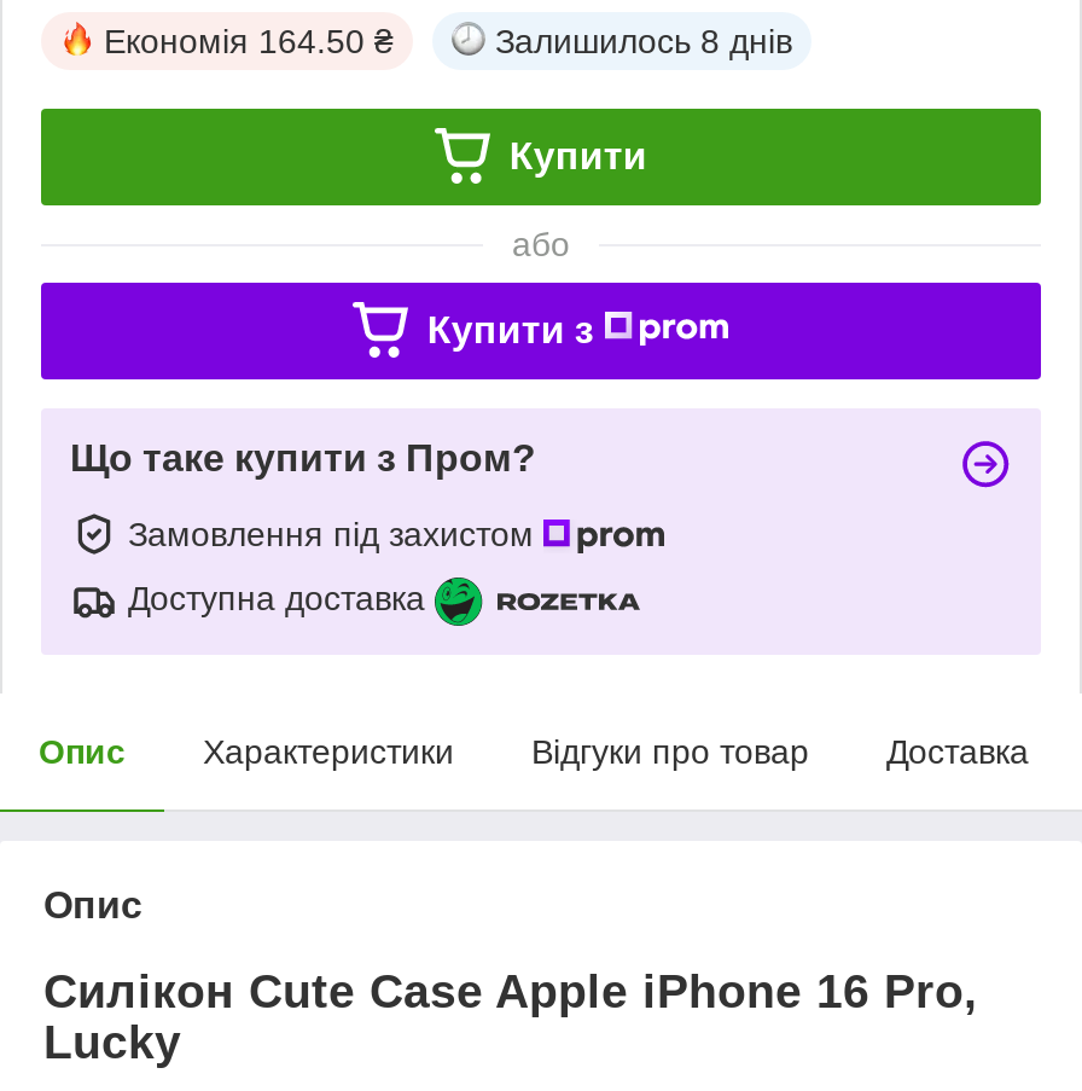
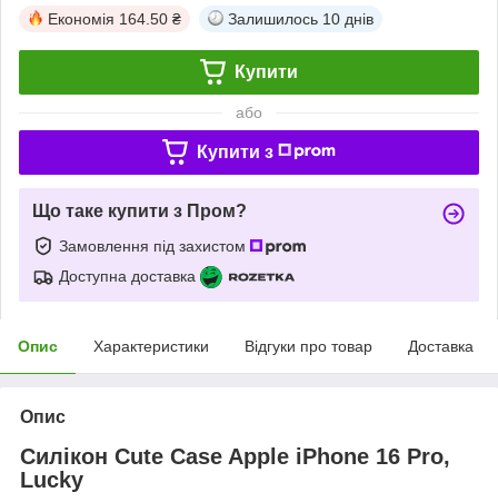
[495,21,792,60] Залишилось 8 днів -> [228,10,373,28] Залишилось 10 днів

